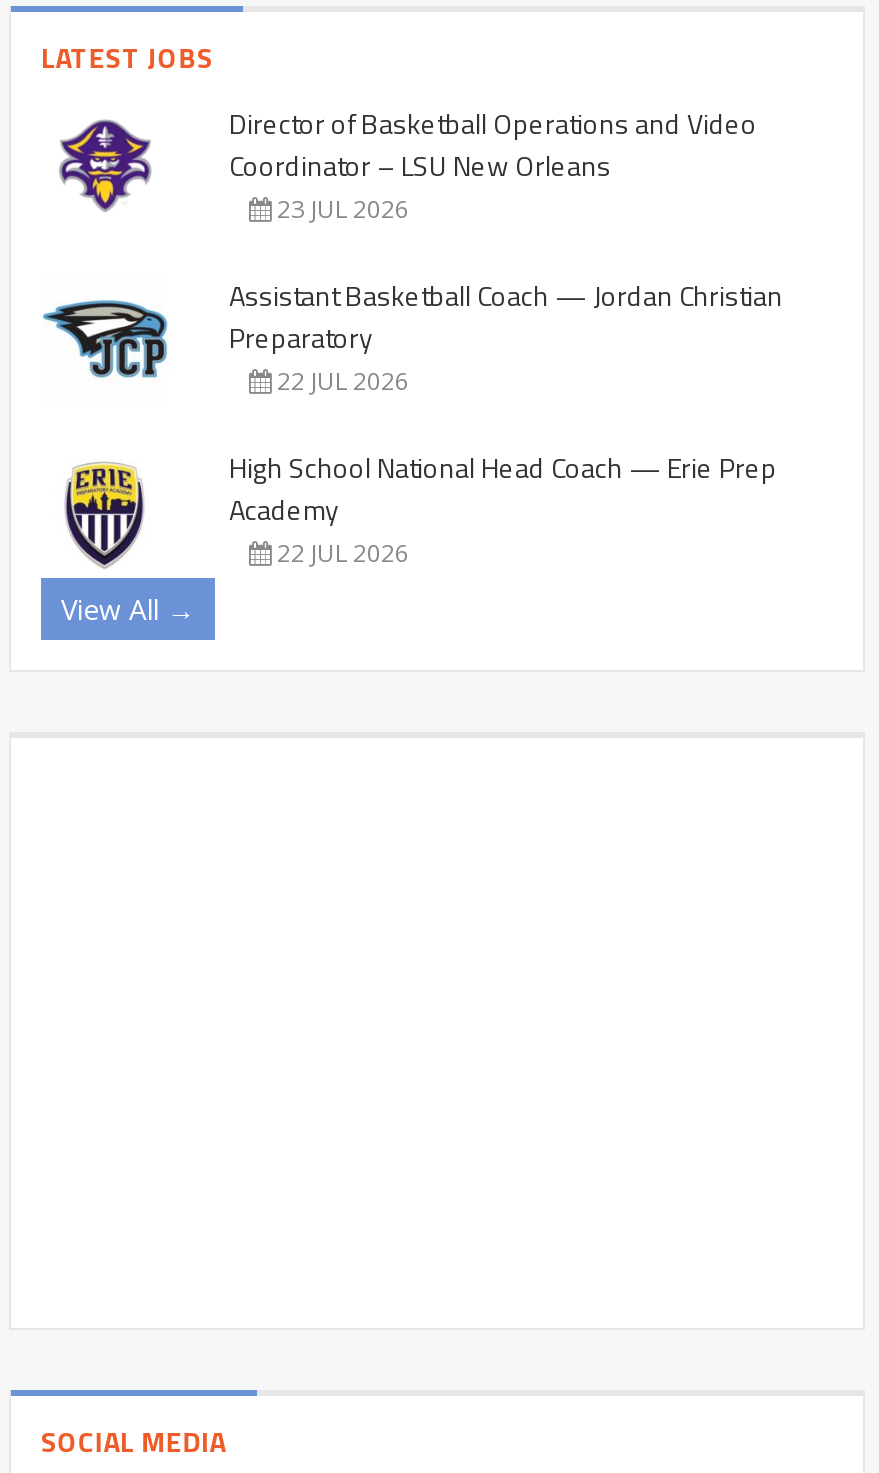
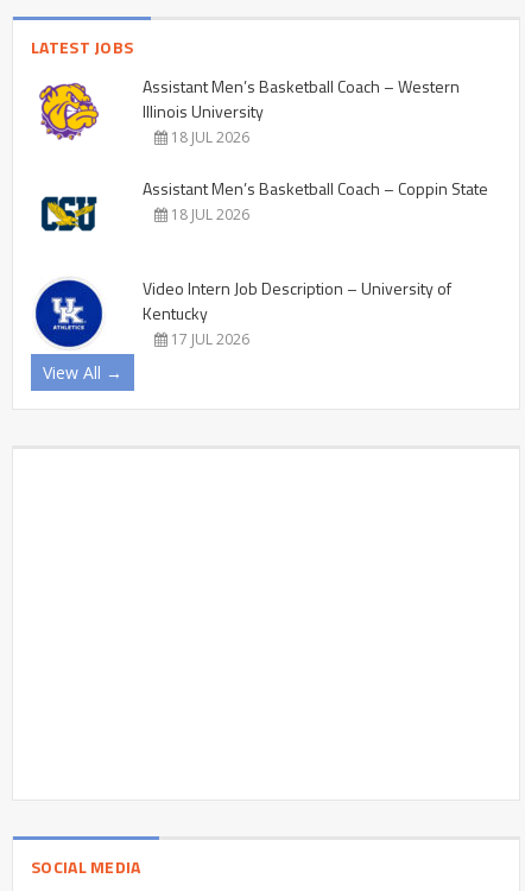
[57,102,757,226] [image] | Director of Basketball Operations and Video | Coordinator – LSU New Orleans | 23 JUL 2026 -> [38,73,460,147] [image] | Assistant Men’s Basketball Coach – Western | Illinois University | 18 JUL 2026
[41,274,783,398] [image] | Assistant Basketball Coach — Jordan Christian | Preparatory | 22 JUL 2026 -> [33,176,488,235] [image] | Assistant Men’s Basketball Coach – Coppin State | 18 JUL 2026
[47,446,777,570] [image] | High School National Head Coach — Erie Prep | Academy | 22 JUL 2026 -> [33,275,451,349] [image] | Video Intern Job Description – University of | Kentucky | 17 JUL 2026

